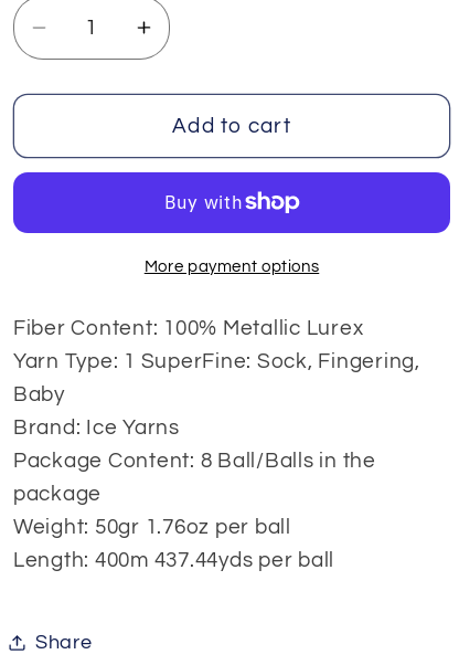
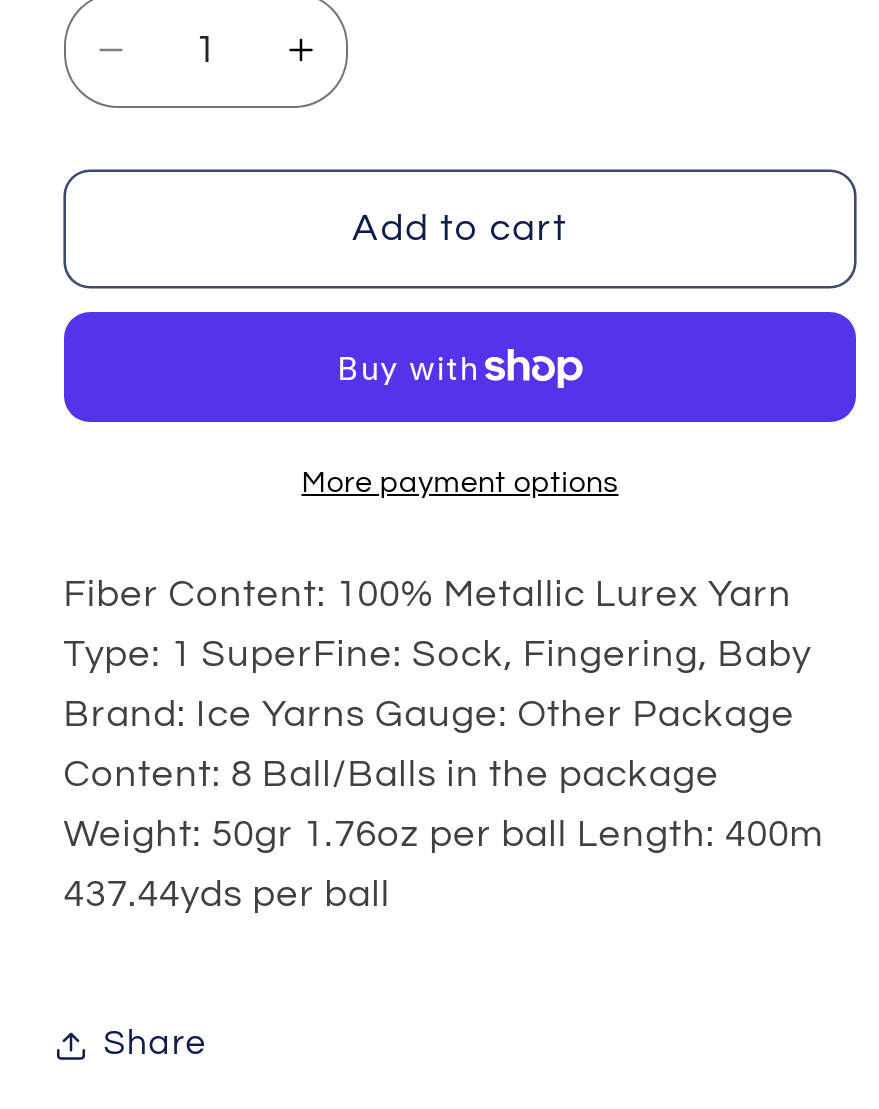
[13,318,420,571] Fiber Content: 100% Metallic Lurex | Yarn Type: 1 SuperFine: Sock, Fingering, | Baby | Brand: Ice Yarns | Package Content: 8 Ball/Balls in the | package | Weight: 50gr 1.76oz per ball | Length: 400m 437.44yds per ball -> [64,576,823,914] Fiber Content: 100% Metallic Lurex Yarn | Type: 1 SuperFine: Sock, Fingering, Baby | Brand: Ice Yarns Gauge: Other Package | Content: 8 Ball/Balls in the package | Weight: 50gr 1.76oz per ball Length: 400m | 437.44yds per ball

